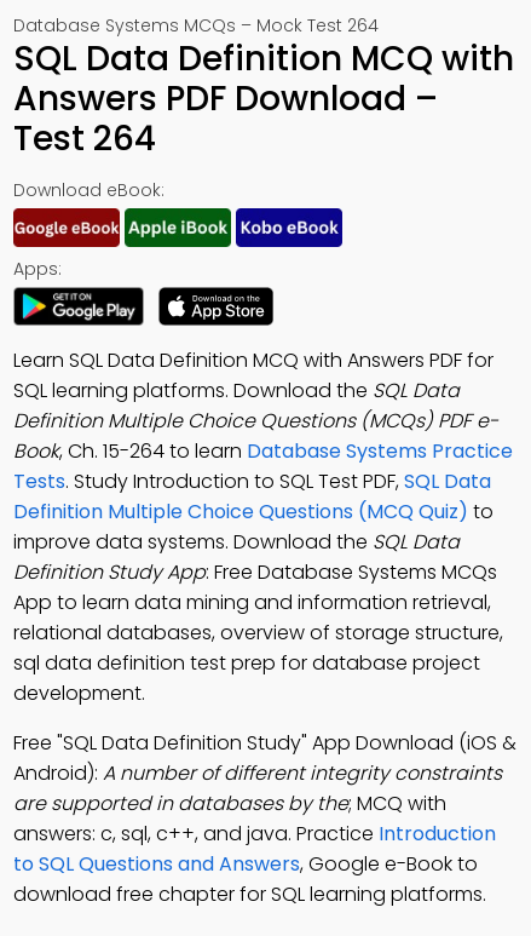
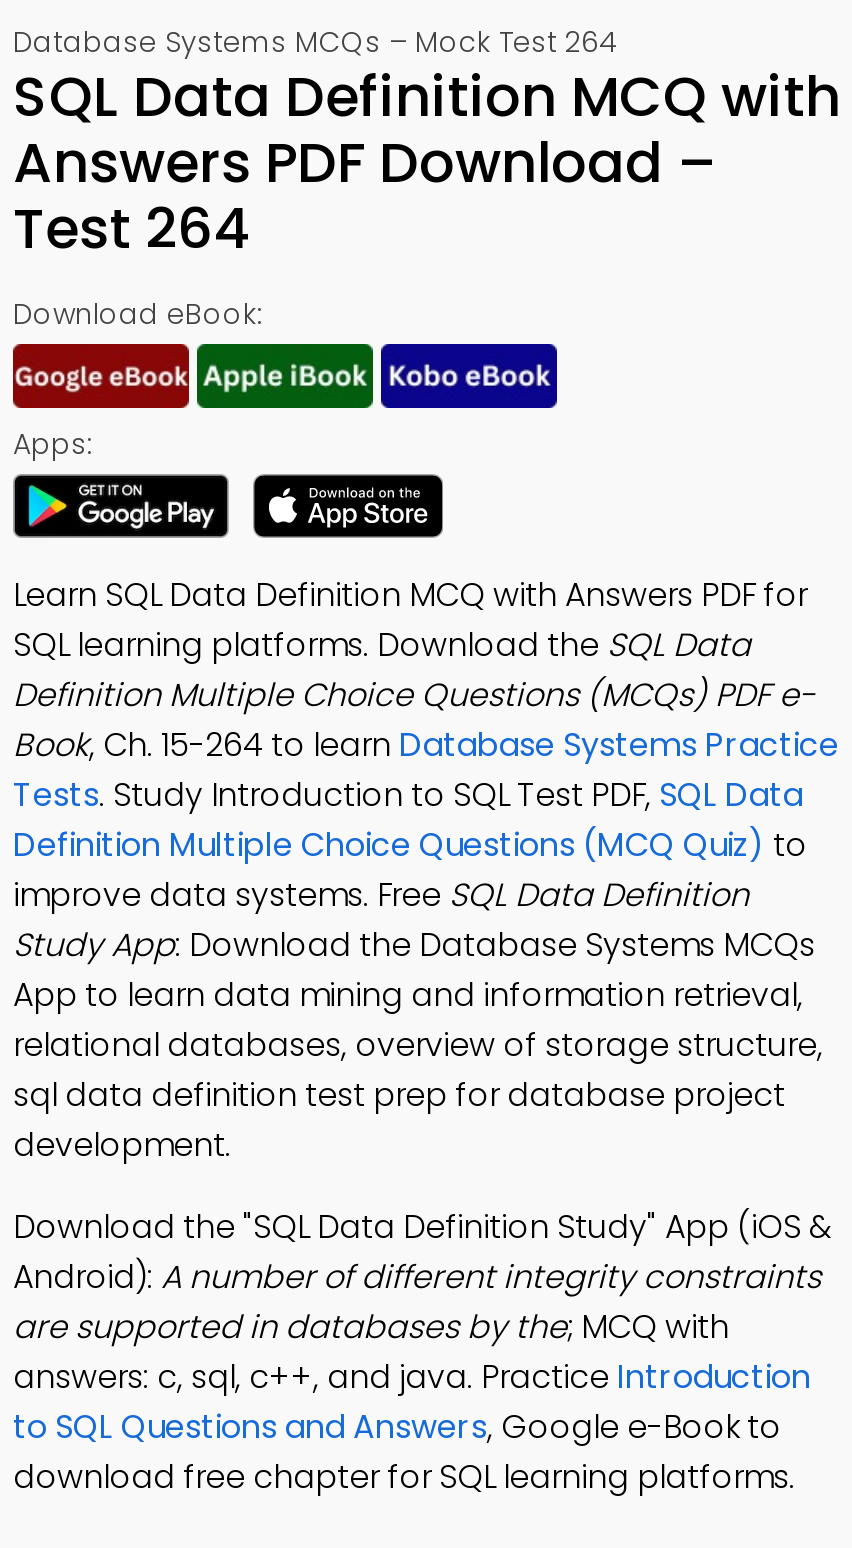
[13,528,460,556] improve data systems. Download the SQL Data -> [13,872,749,918] improve data systems. Free SQL Data Definition
[13,558,497,586] Definition Study App: Free Database Systems MCQs -> [13,922,815,968] Study App: Download the Database Systems MCQs
[13,729,516,757] Free "SQL Data Definition Study" App Download (iOS & -> [13,1204,833,1250] Download the "SQL Data Definition Study" App (iOS &

